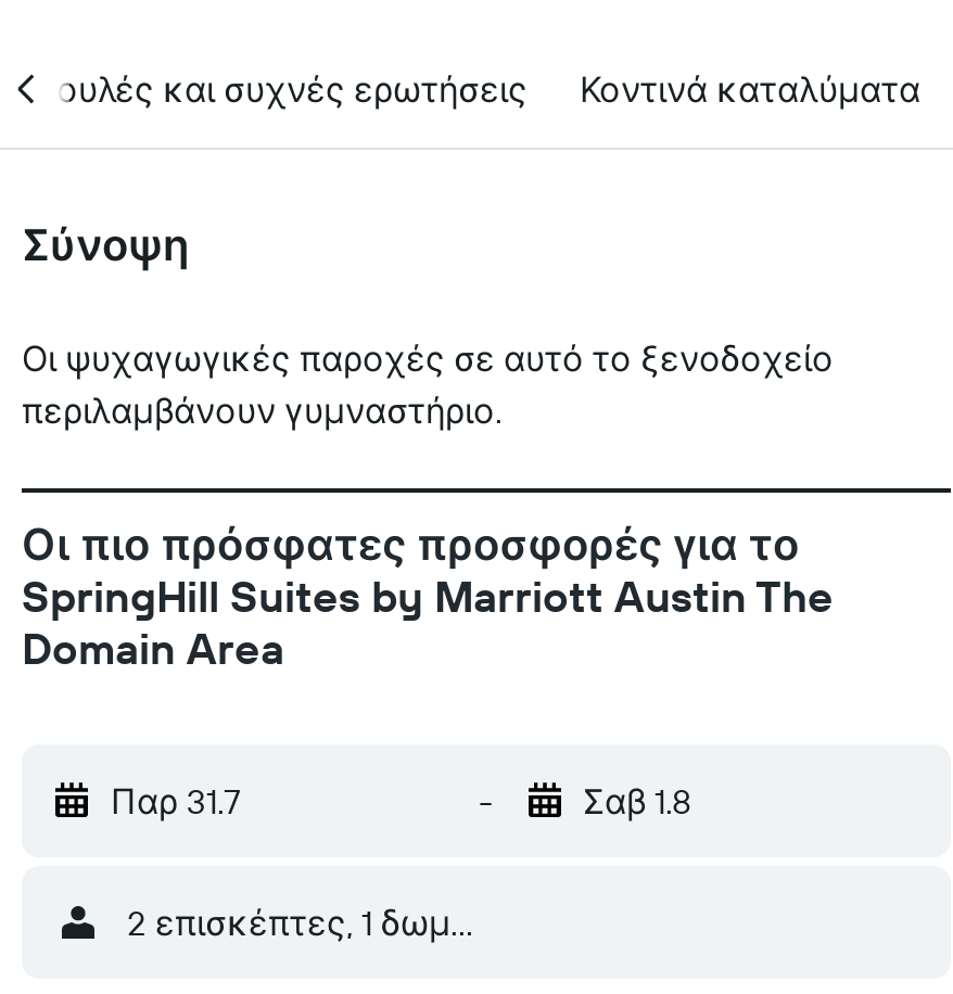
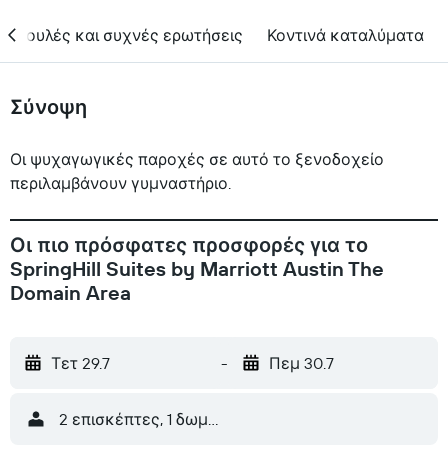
[111,779,241,823] Παρ 31.7 -> [51,353,110,373] Τετ 29.7
[583,779,691,823] Σαβ 1.8 -> [268,353,333,373] Πεμ 30.7

